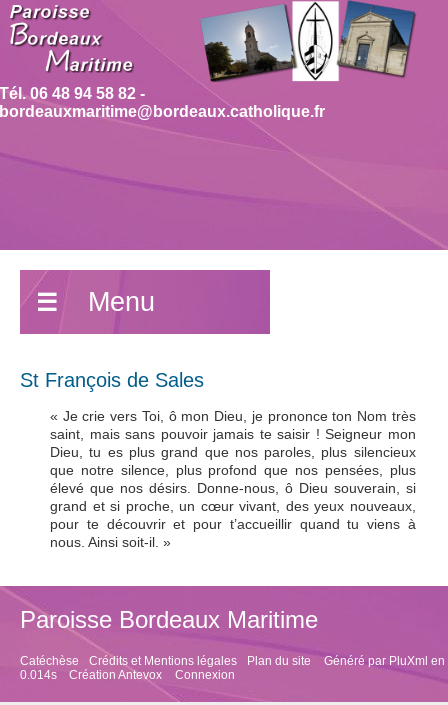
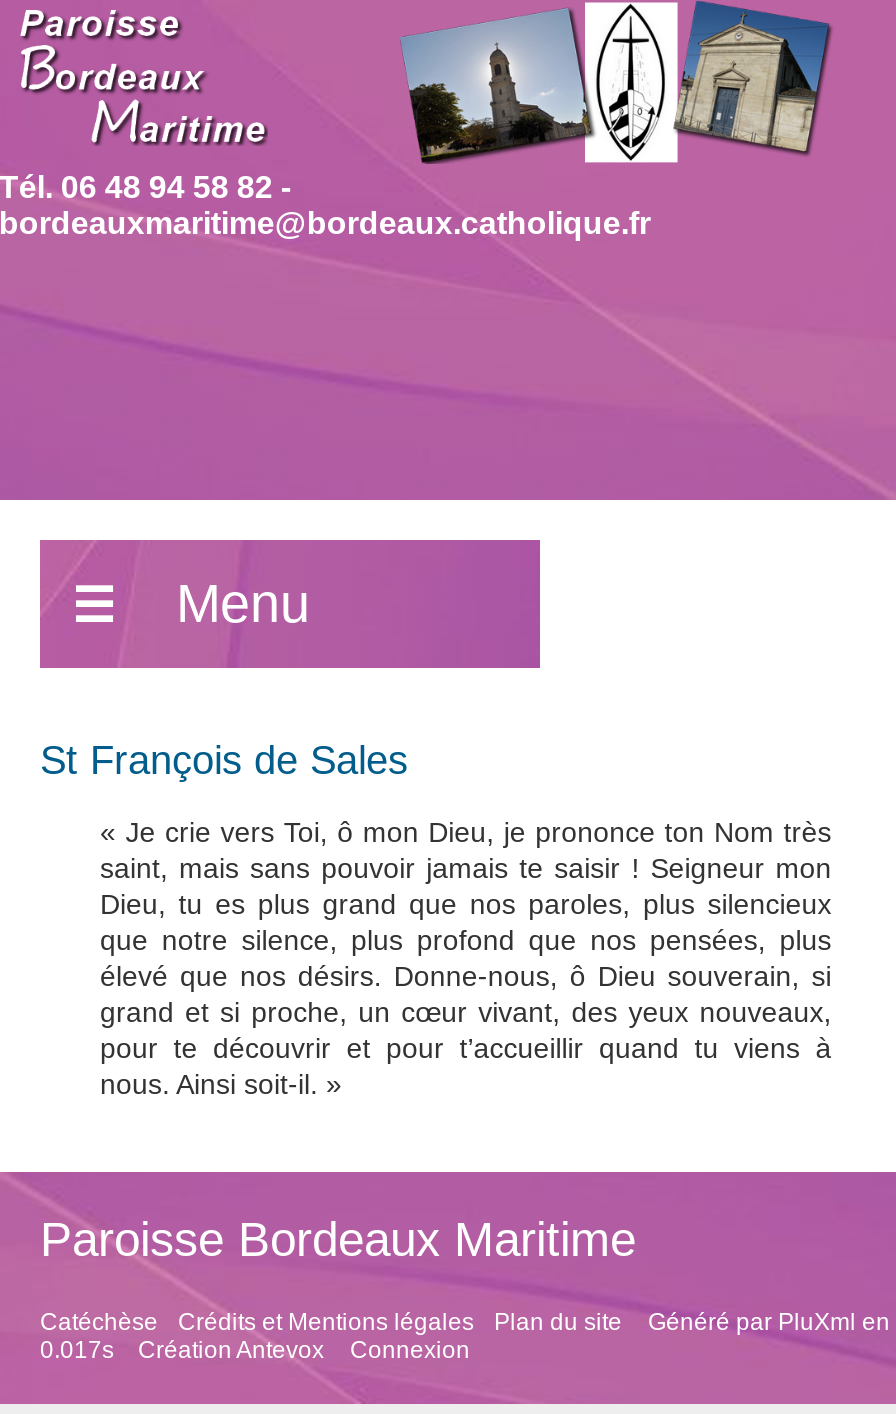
[20,668,162,682] 0.014s Création Antevox -> [40,1336,324,1364] 0.017s Création Antevox

